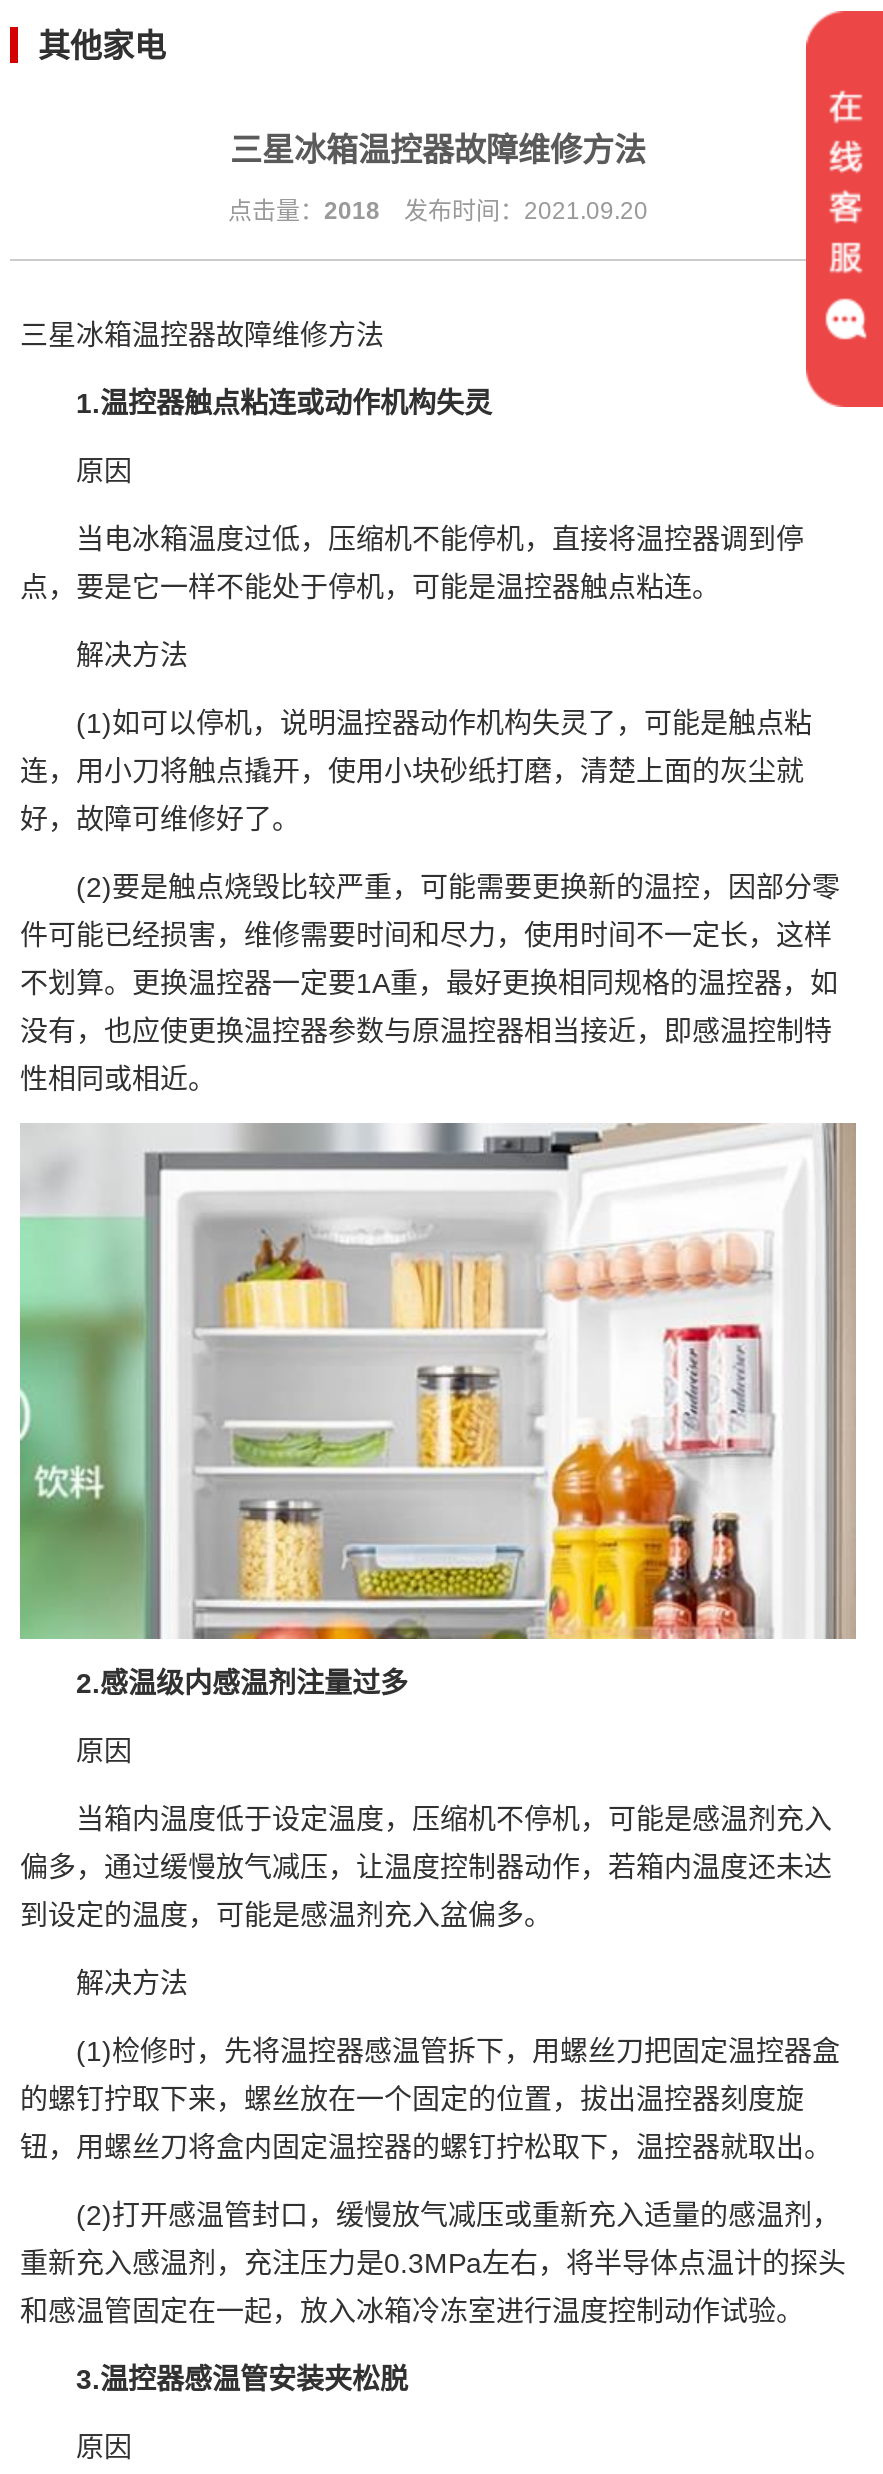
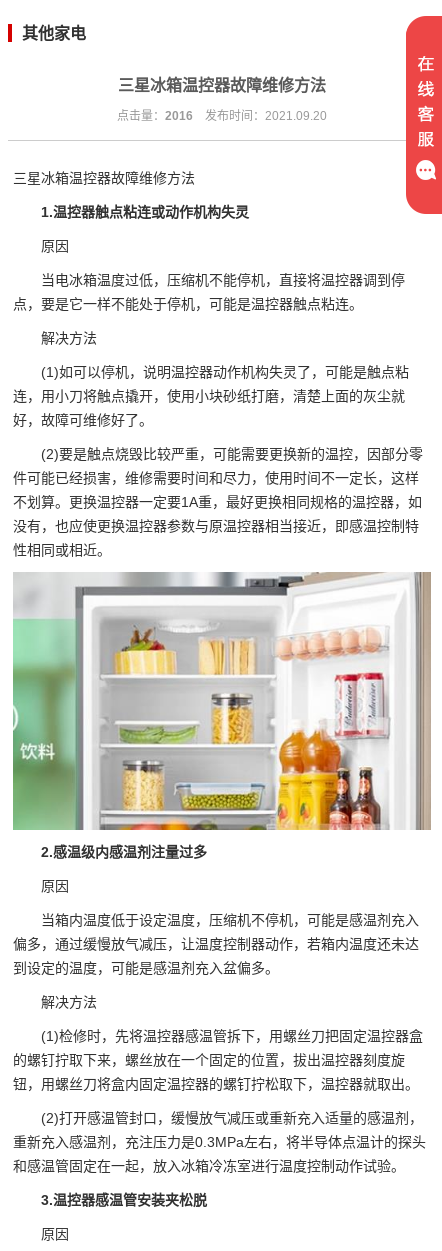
[228,197,648,225] 点击量：2018 发布时间：2021.09.20 -> [117,109,327,123] 点击量：2016 发布时间：2021.09.20

